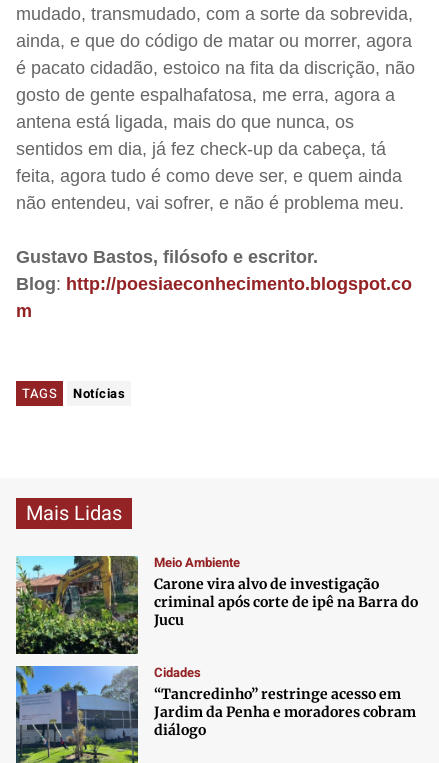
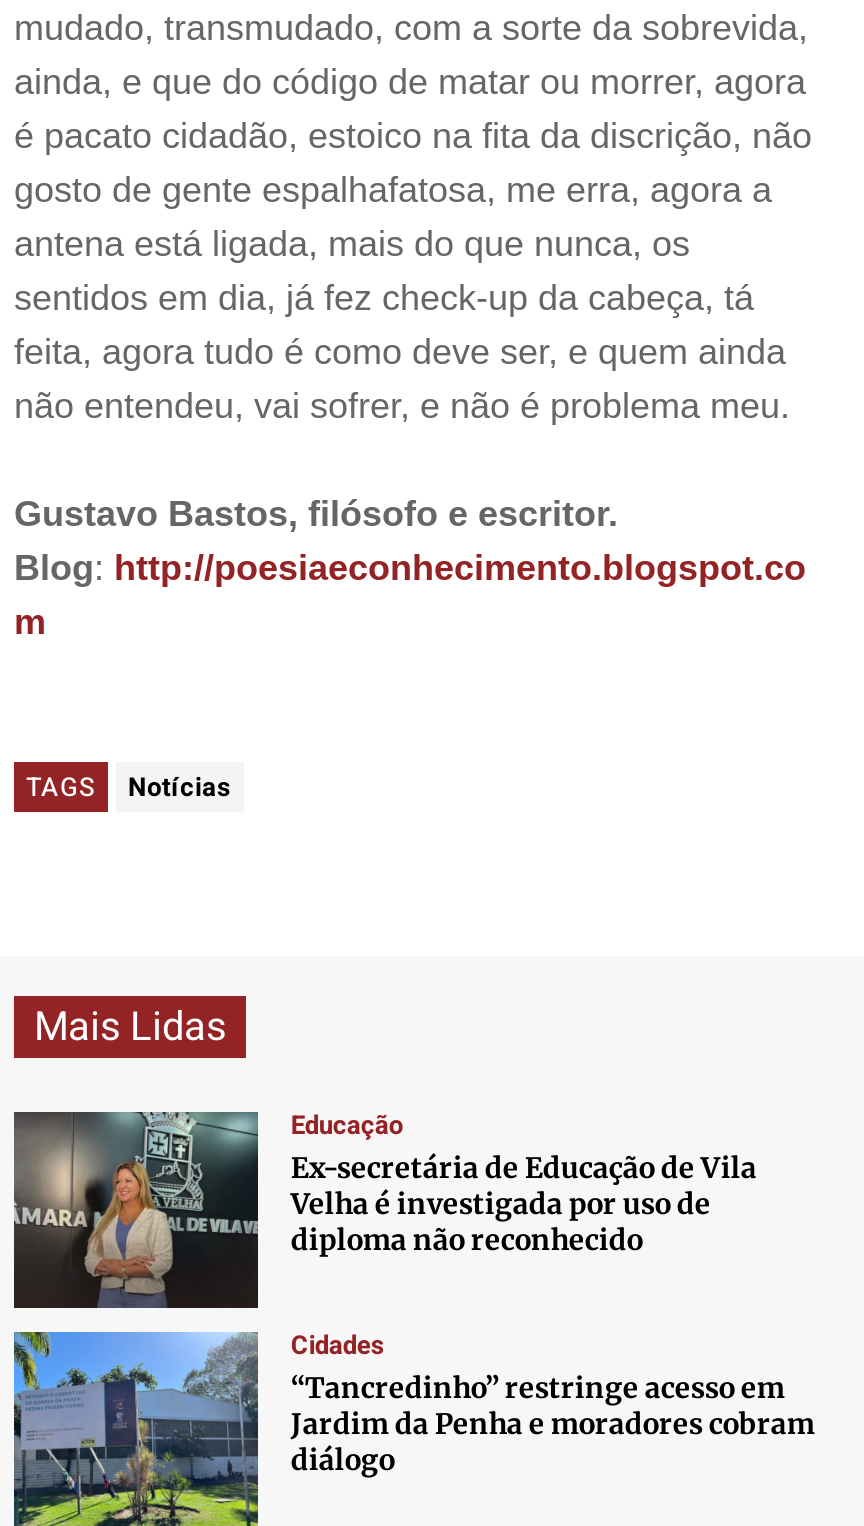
[15,553,418,654] [image] | Meio Ambiente | Carone vira alvo de investigação | criminal após corte de ipê na Barra do | Jucu -> [12,1106,757,1308] [image] | Educação | Ex-secretária de Educação de Vila | Velha é investigada por uso de | diploma não reconhecido

